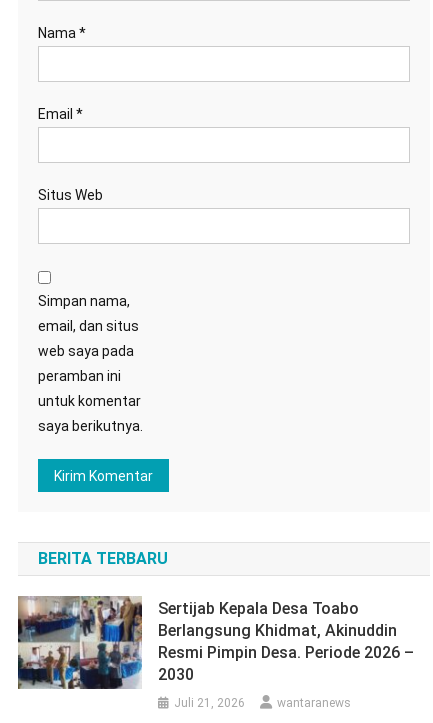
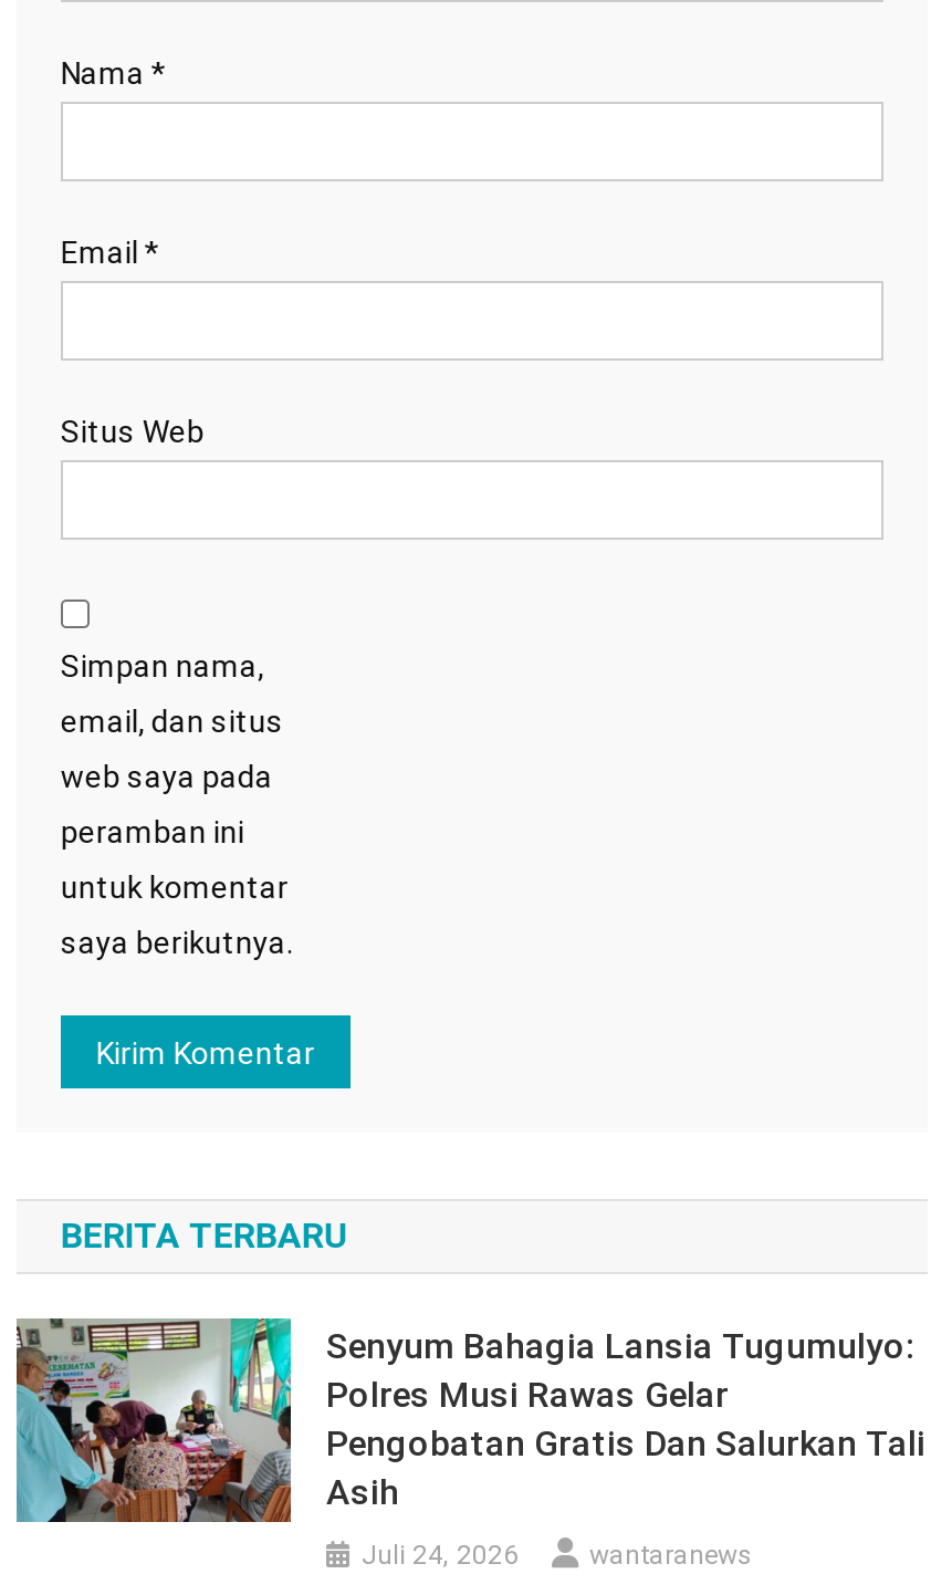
[17,595,414,690] [image] | Sertijab Kepala Desa Toabo | Berlangsung Khidmat, Akinuddin | Resmi Pimpin Desa. Periode 2026 – | 2030 -> [14,1316,925,1524] [image] | Senyum Bahagia Lansia Tugumulyo: | Polres Musi Rawas Gelar | Pengobatan Gratis Dan Salurkan Tali | Asih
[174,696,245,710] Juli 21, 2026 -> [362,1539,519,1570] Juli 24, 2026

